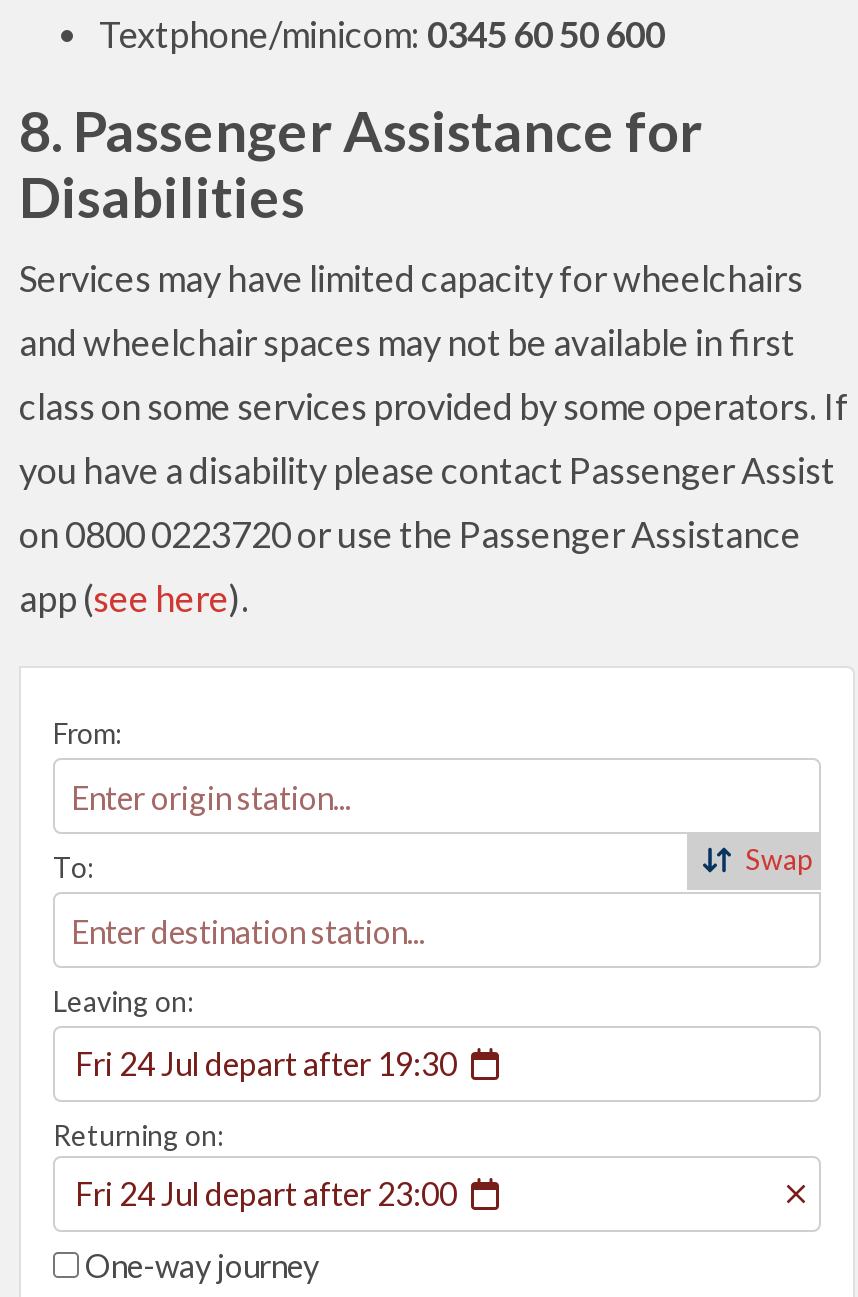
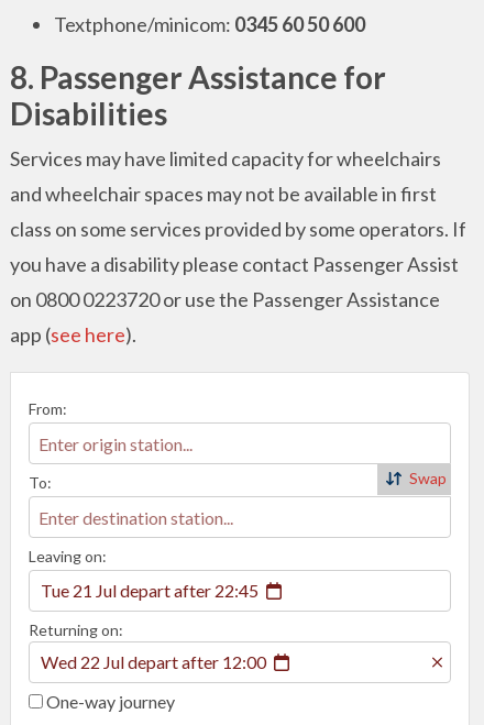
[75,1044,463,1082] Fri 24 Jul depart after 19:30 -> [41,580,262,601] Tue 21 Jul depart after 22:45
[75,1173,463,1211] Fri 24 Jul depart after 23:00 -> [41,651,269,672] Wed 22 Jul depart after 12:00

